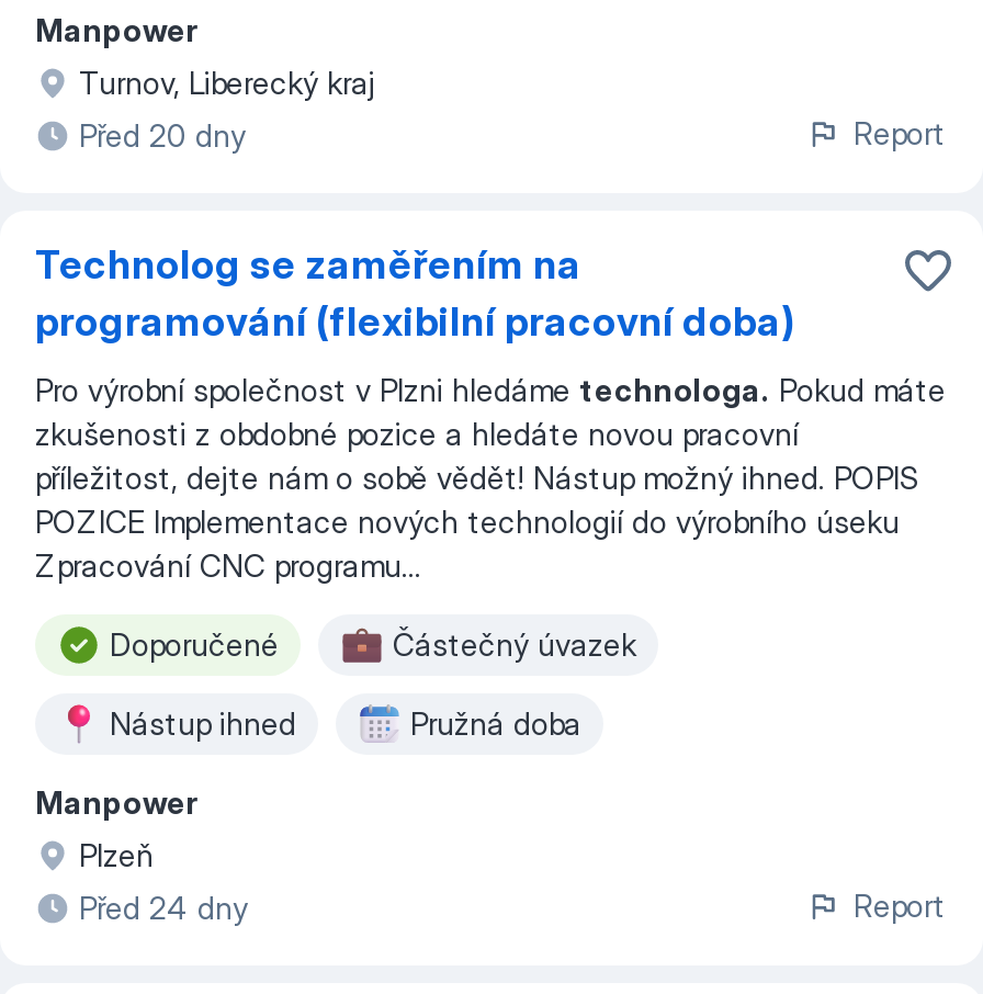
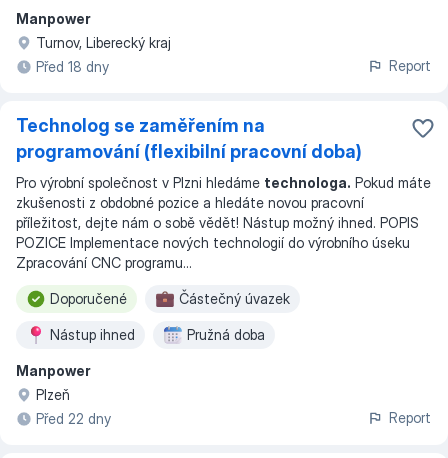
[79,116,246,154] Před 20 dny -> [36,58,109,75] Před 18 dny
[79,889,248,926] Před 24 dny -> [36,410,111,427] Před 22 dny

